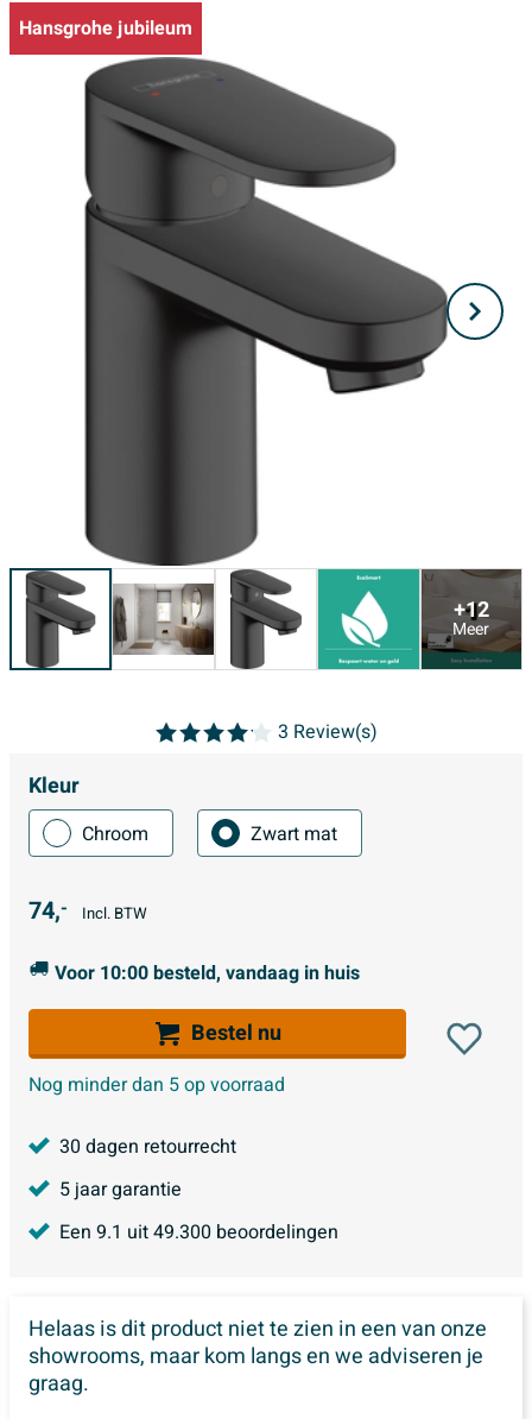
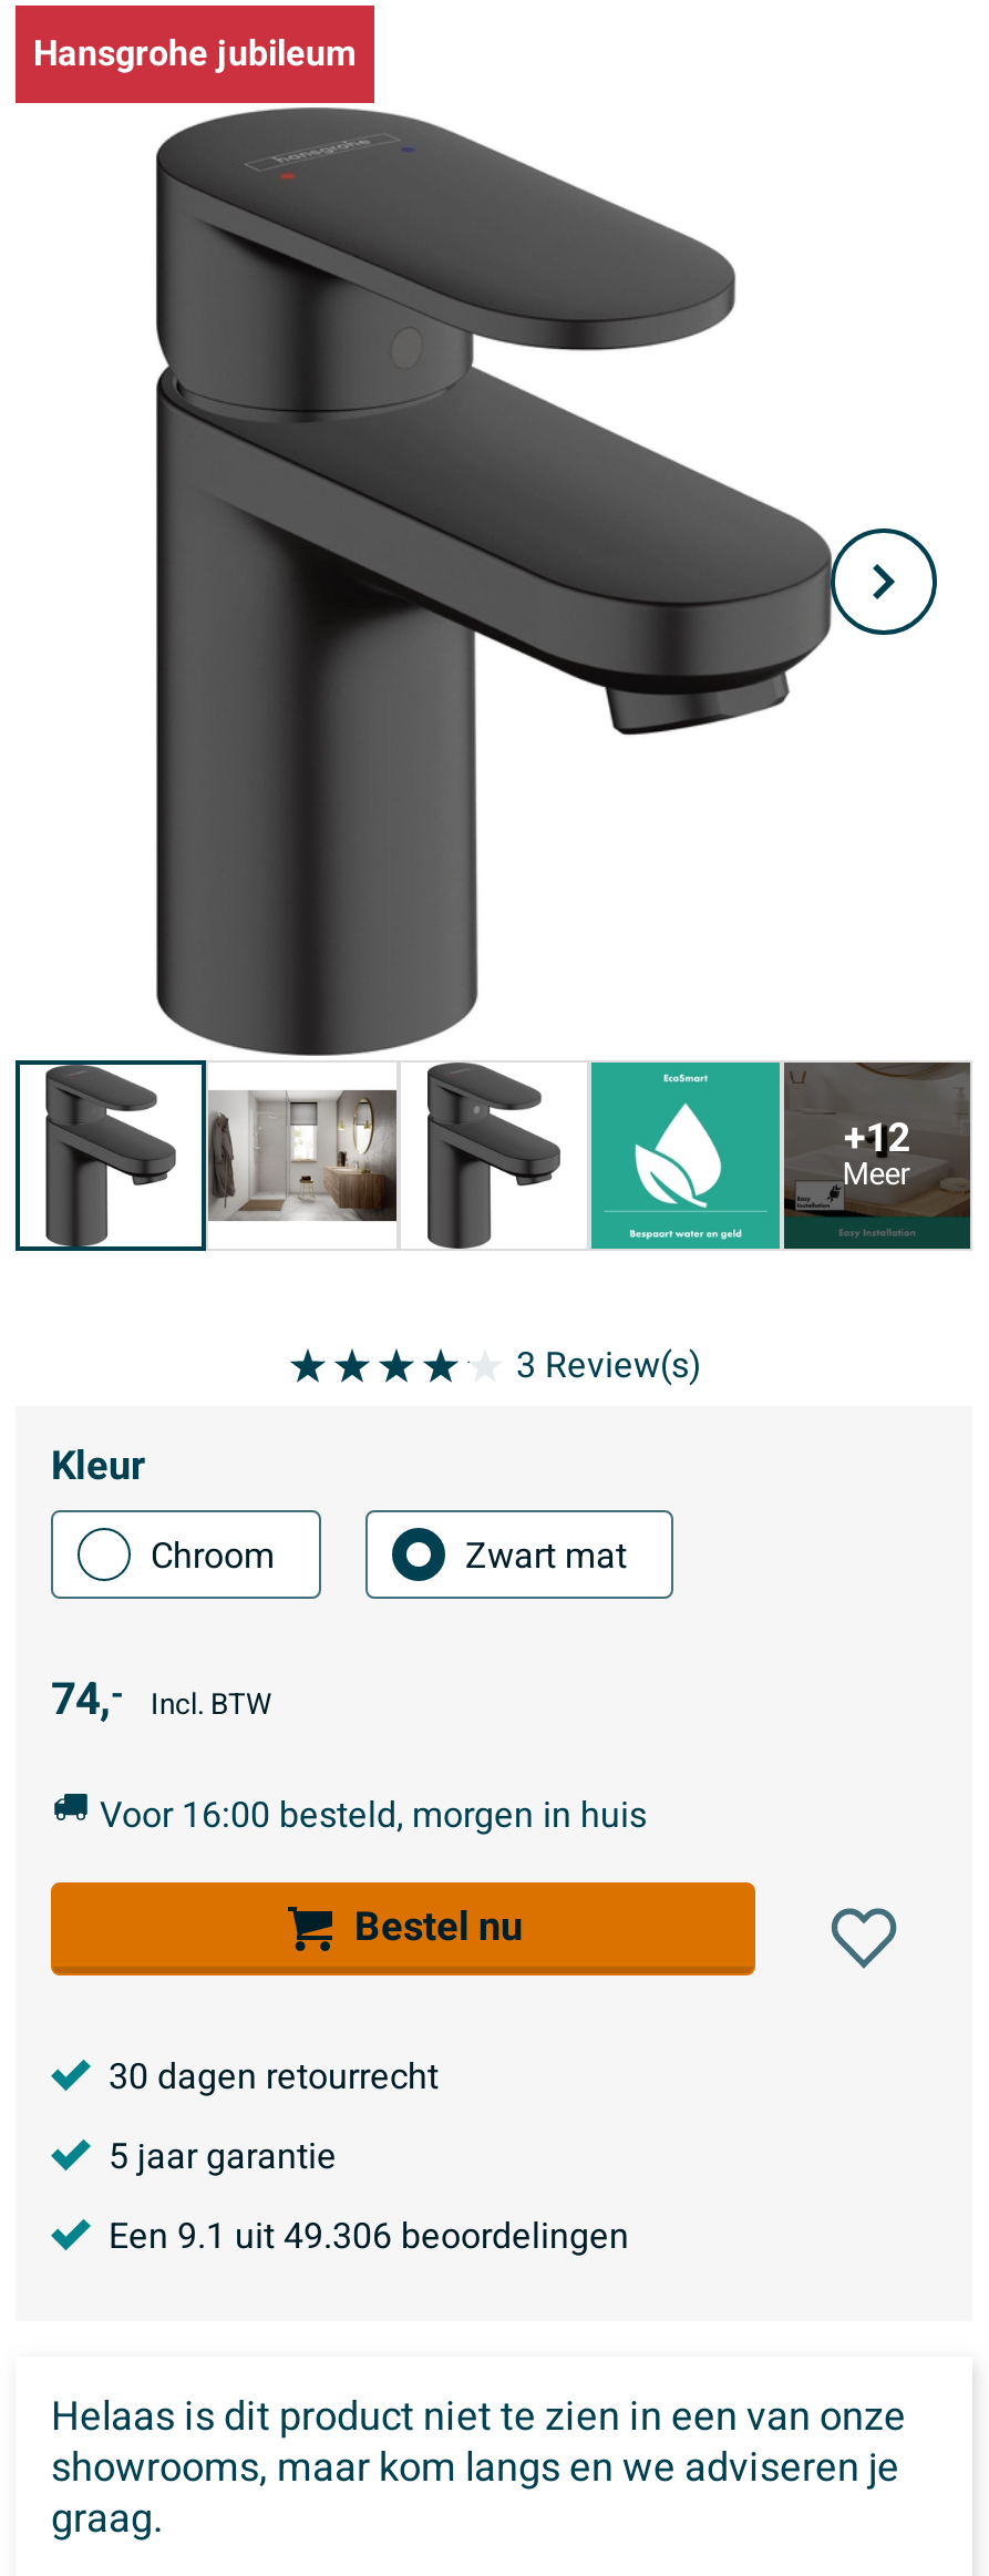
[55,959,360,987] Voor 10:00 besteld, vandaag in huis -> [100,1789,647,1842] Voor 16:00 besteld, morgen in huis
[28,1071,285,1099] Nog minder dan 5 op voorraad -> none
[59,1218,338,1247] Een 9.1 uit 49.300 beoordelingen -> [109,2210,629,2263] Een 9.1 uit 49.306 beoordelingen

